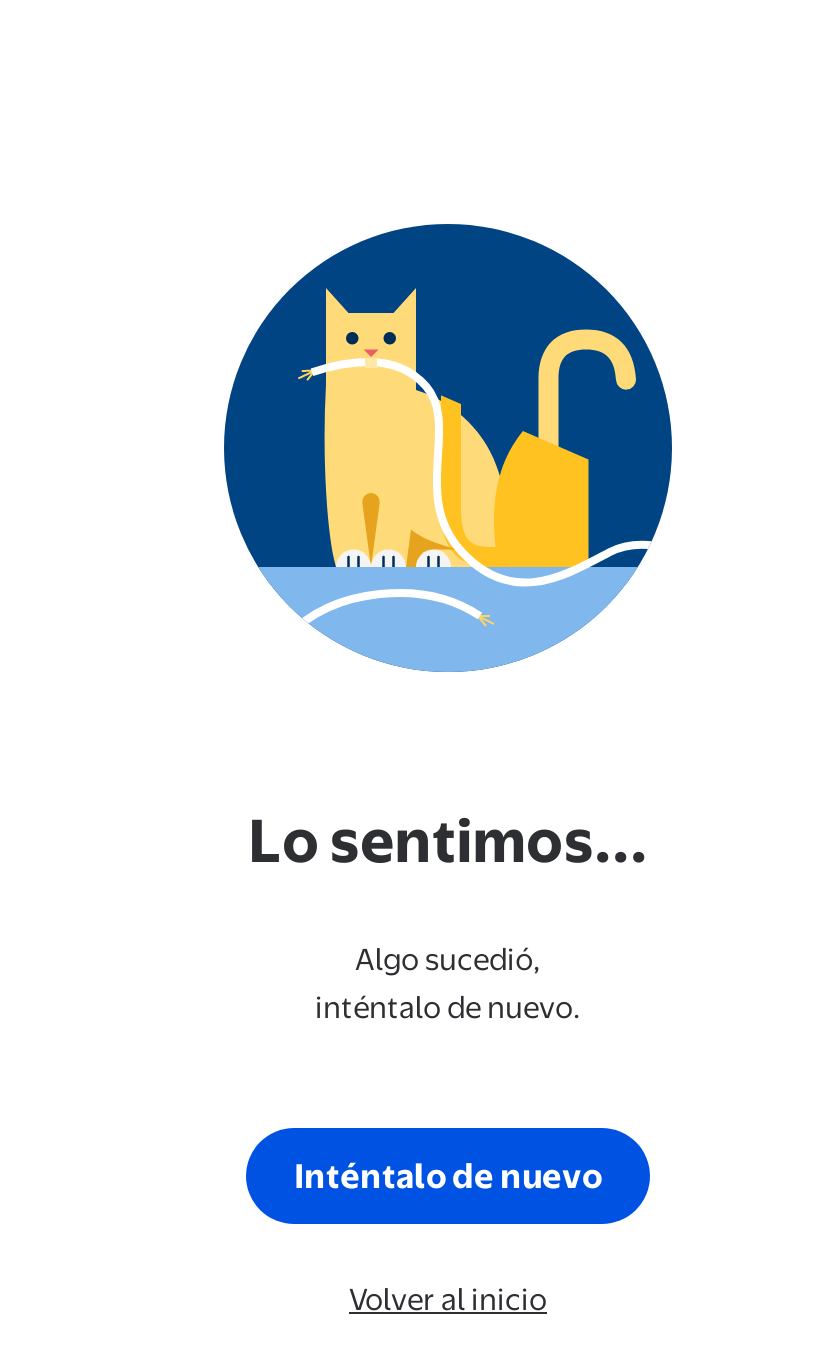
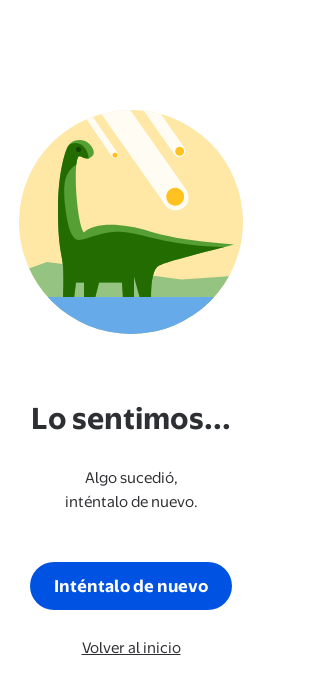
[222,222,674,628] [image] -> [19,110,243,311] [image]

